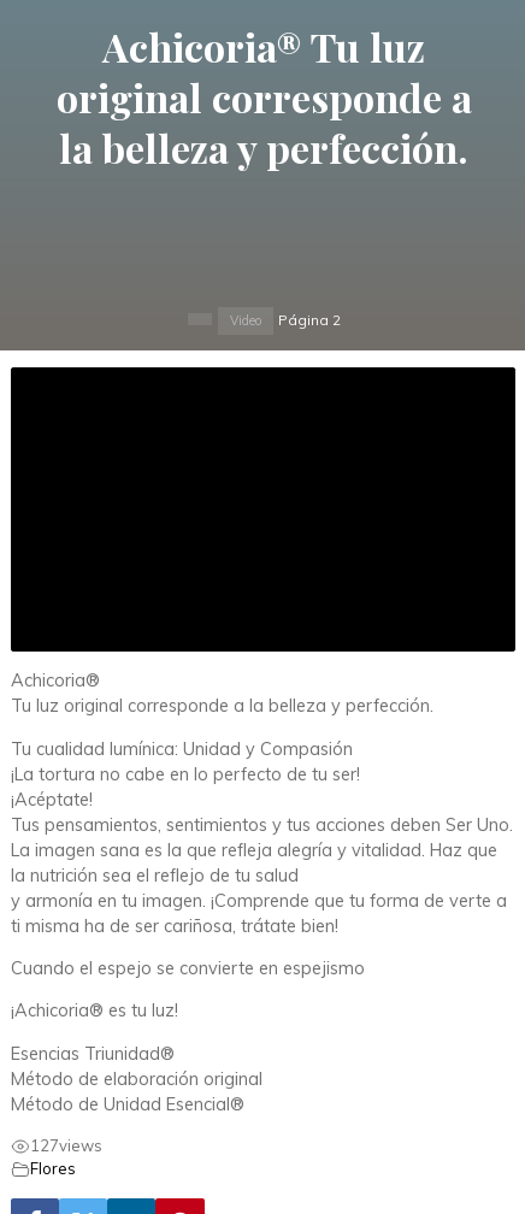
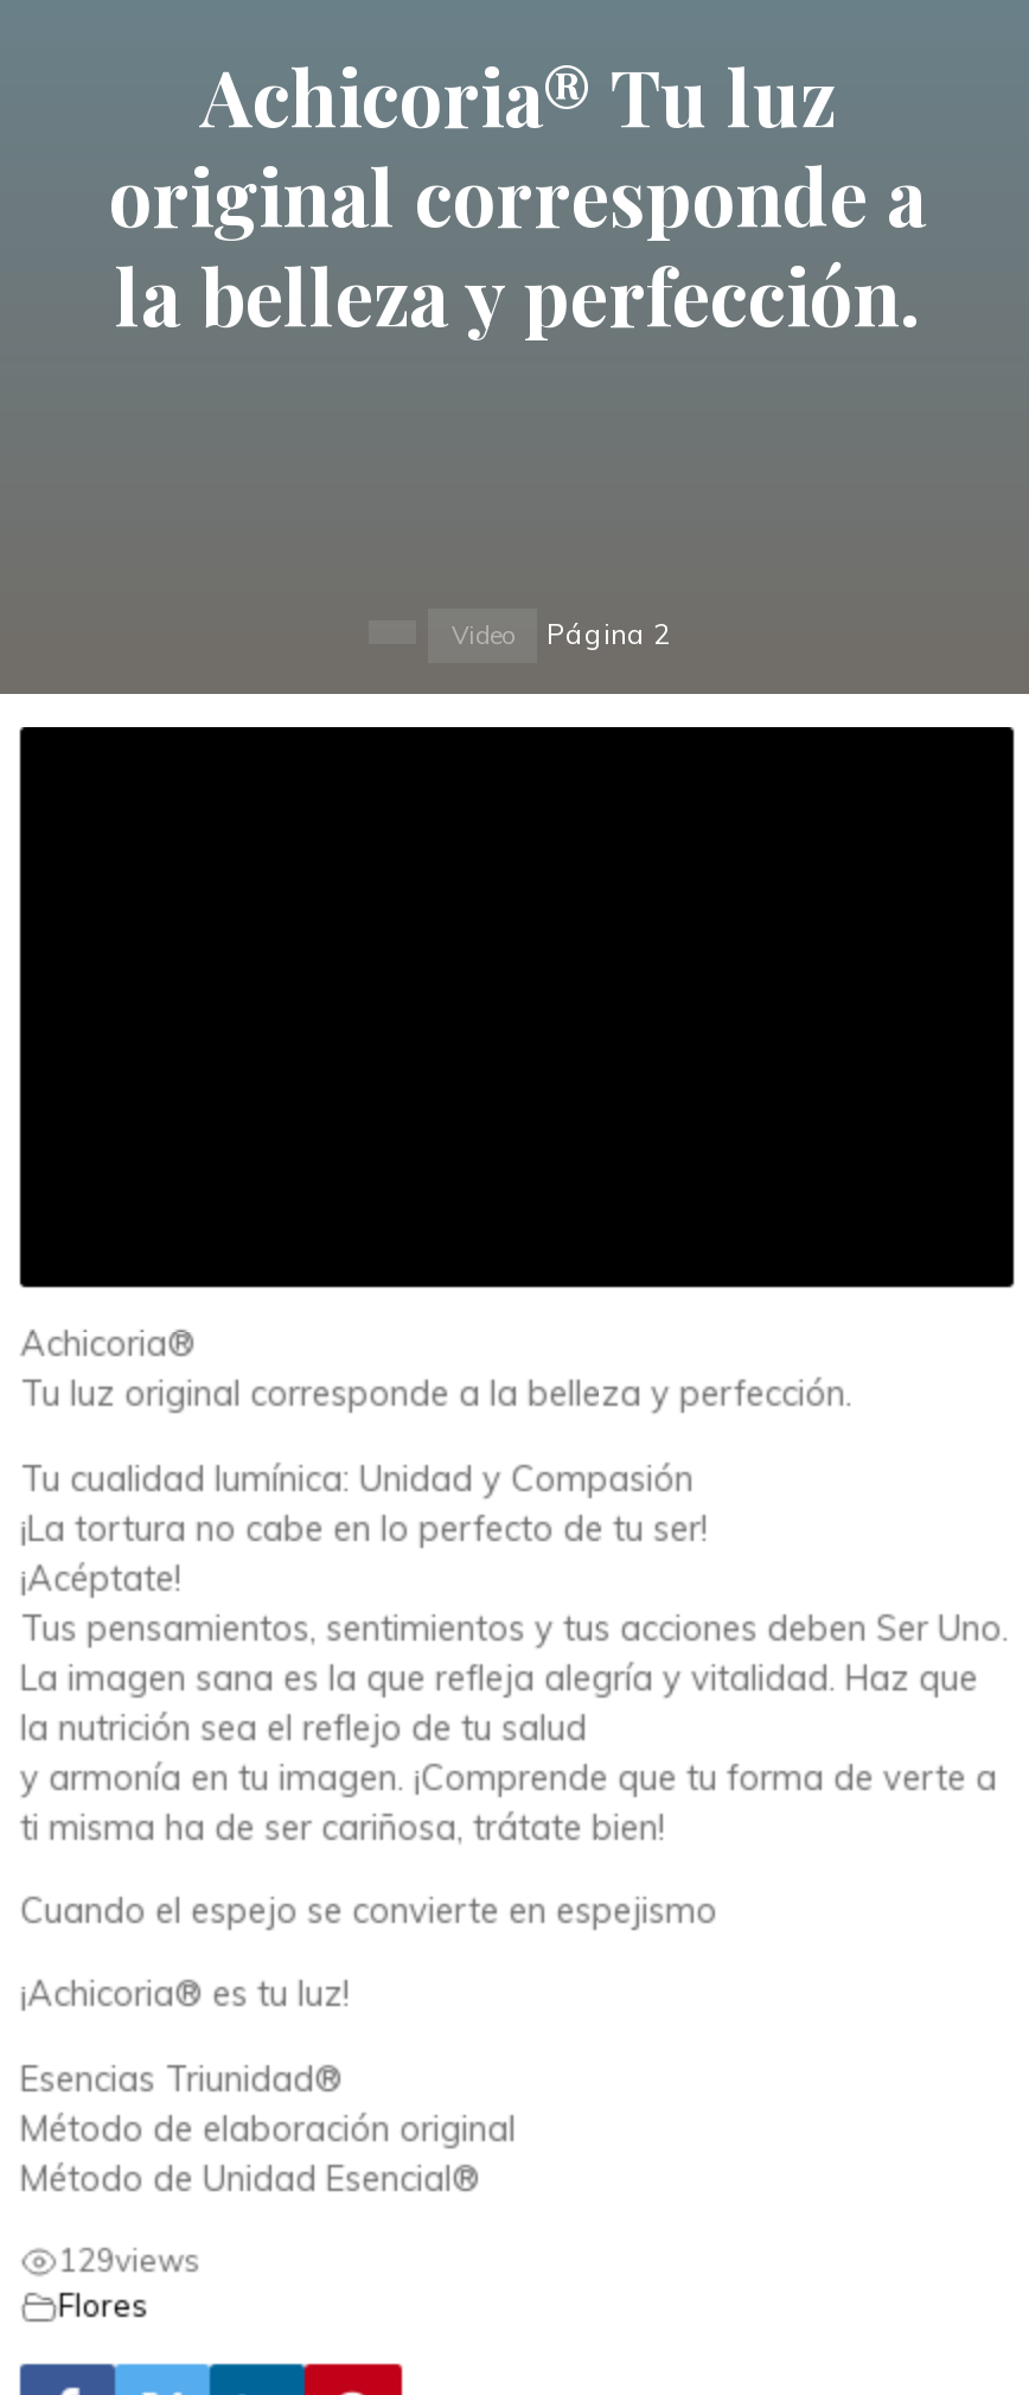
[31,1136,103,1156] 127views -> [59,2242,201,2280] 129views

